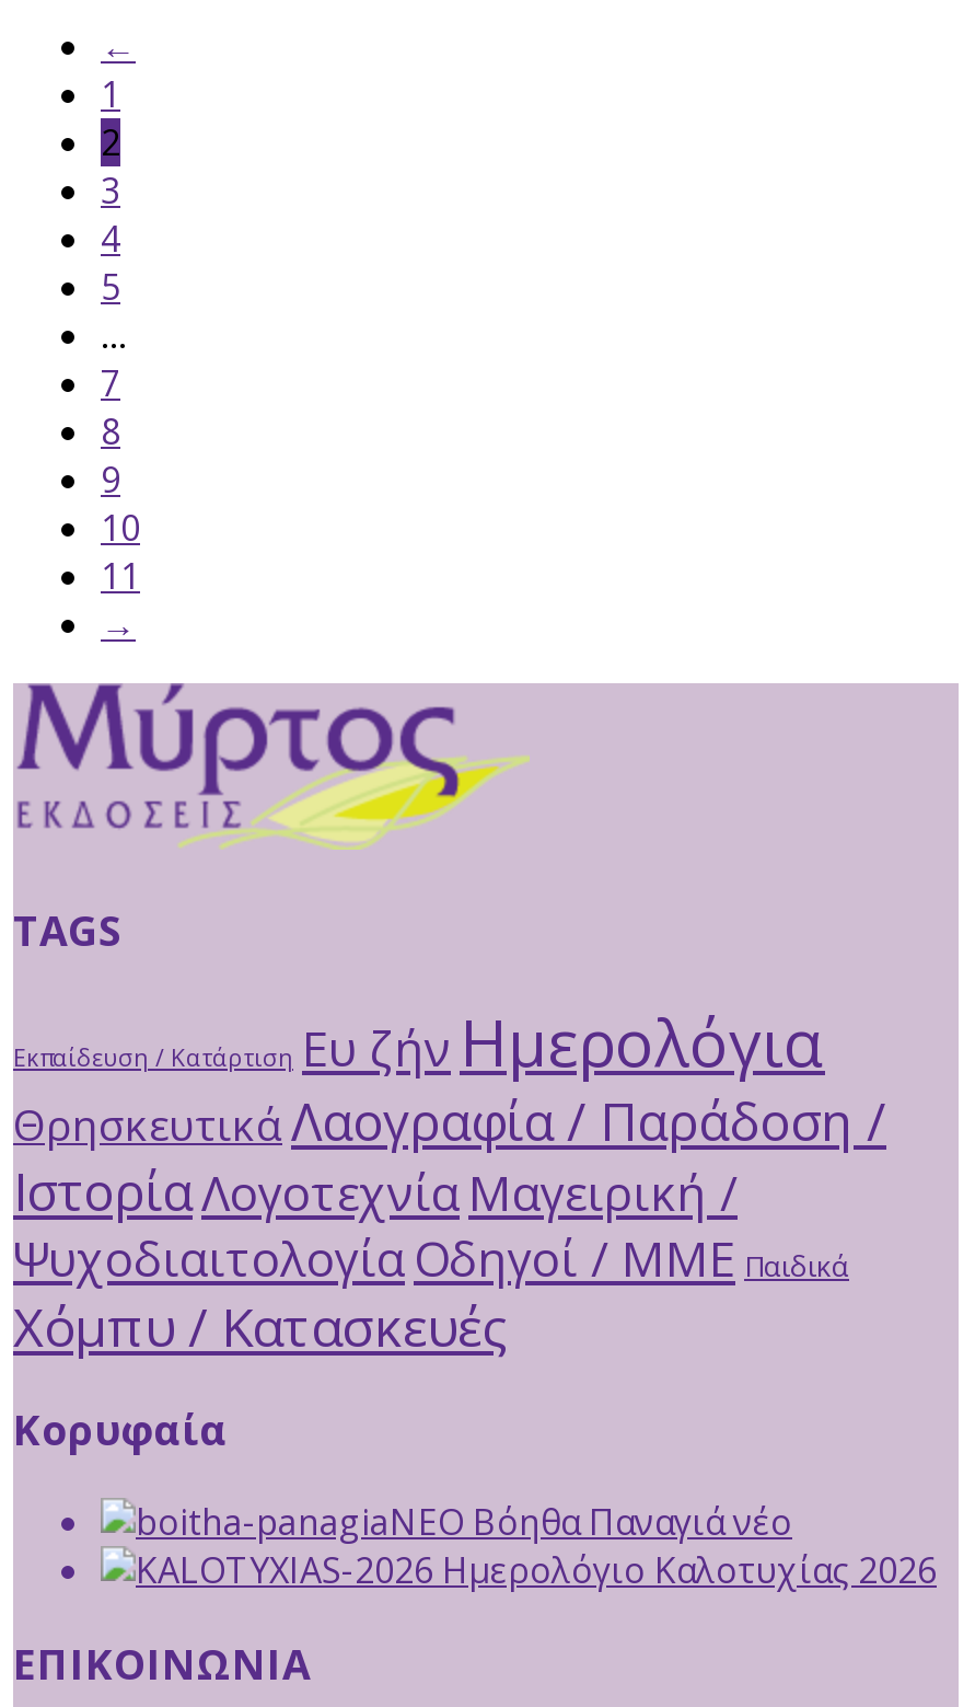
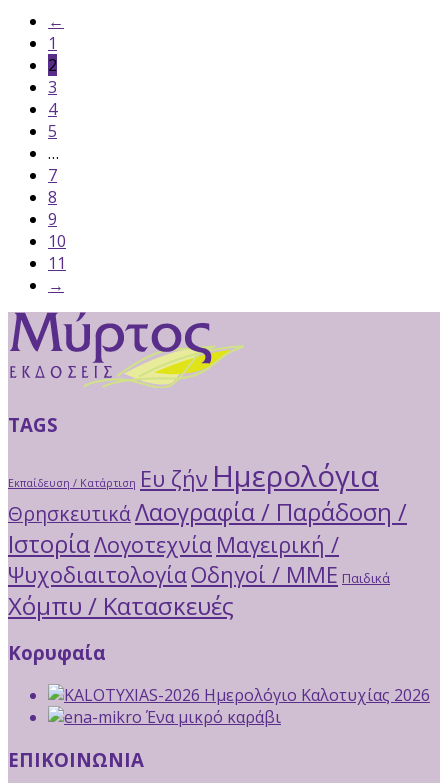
[464,1498,792,1546] Βόηθα Παναγιά νέο -> none
moved [433,1546,937,1594] -> [200,684,430,706]: Ημερολόγιο Καλοτυχίας 2026
none -> [142,706,281,728] Ένα μικρό καράβι

